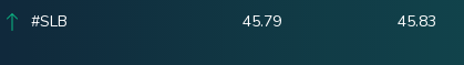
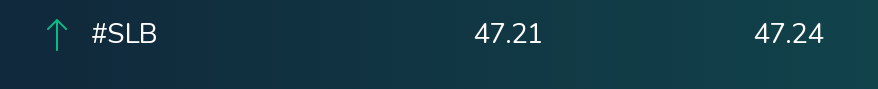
[243,11,281,32] 45.79 -> [473,15,543,53] 47.21
[398,11,436,32] 45.83 -> [753,15,823,53] 47.24

